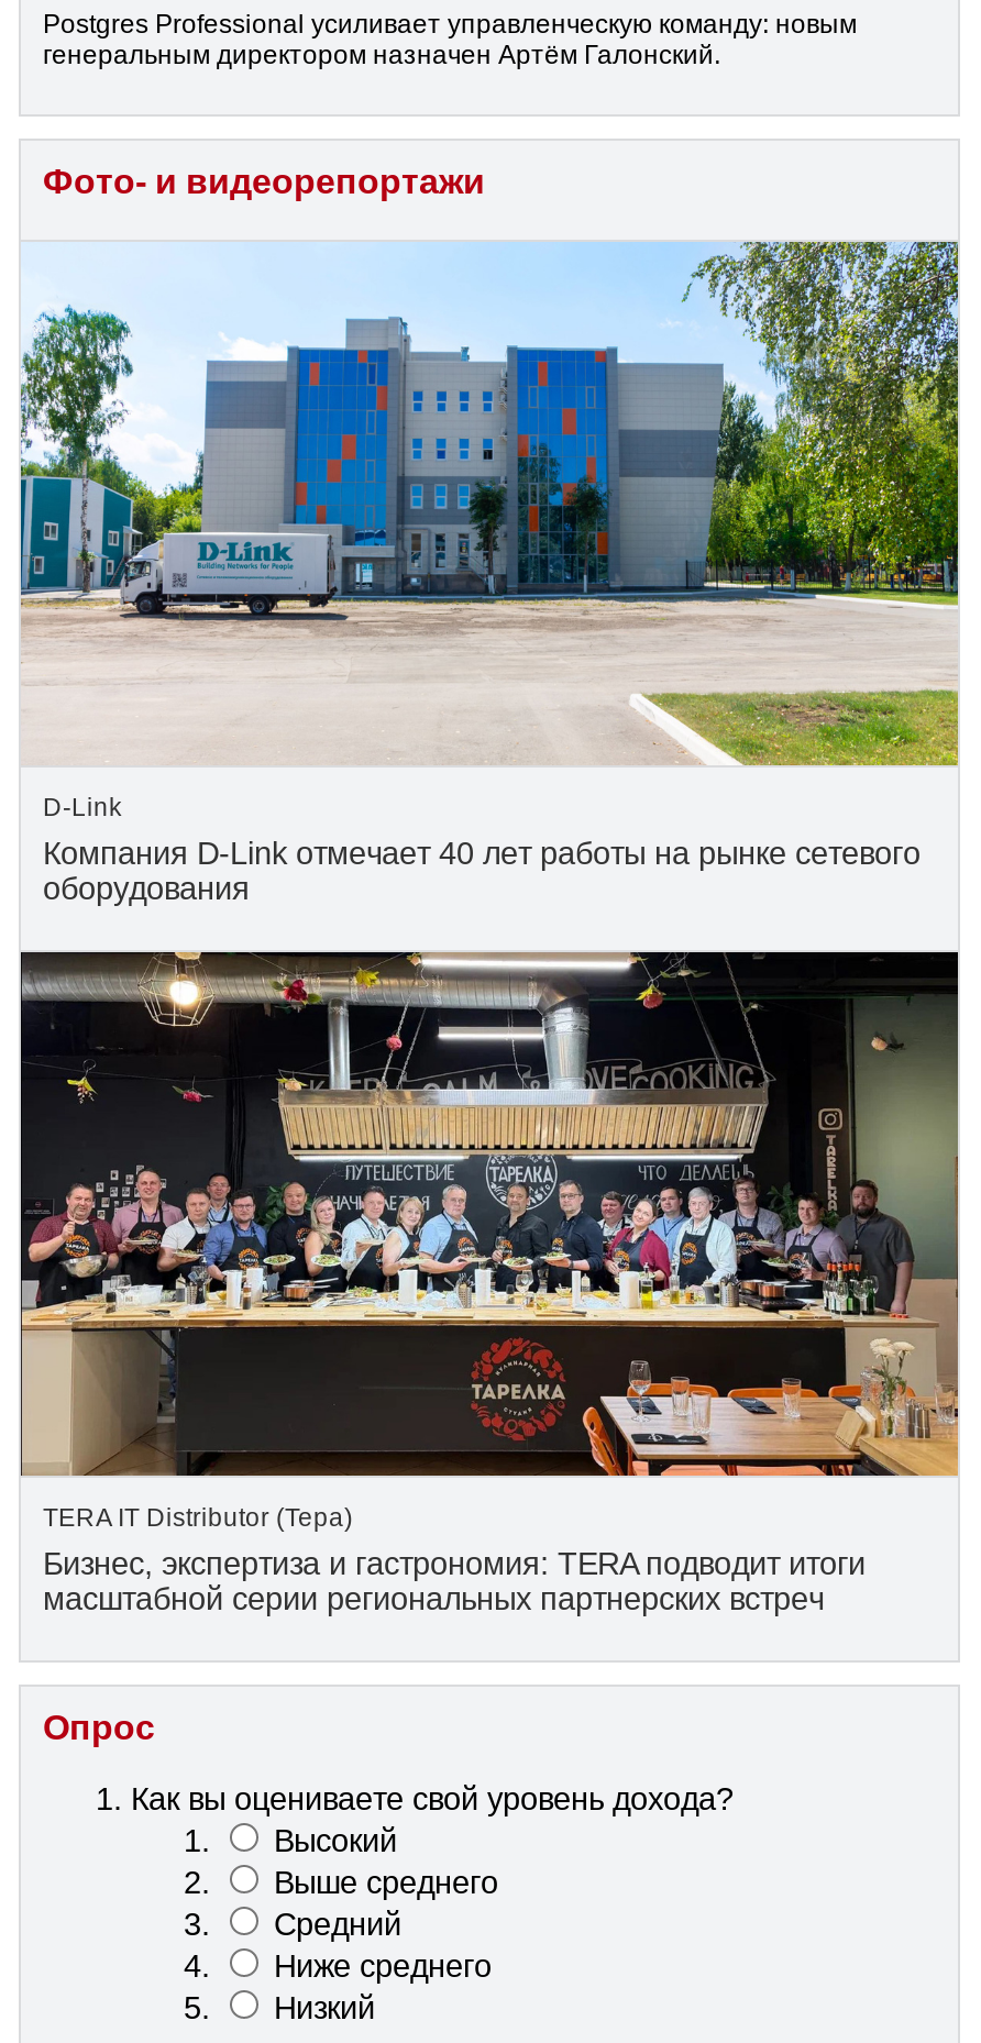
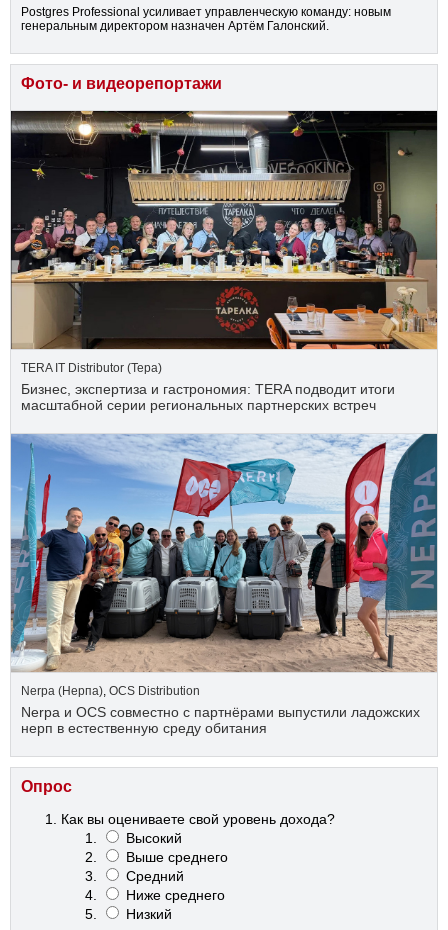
[19,240,960,907] [image] | D-Link | Компания D-Link отмечает 40 лет работы на рынке сетевого | оборудования -> none
moved [16,950,962,1617] -> [9,110,439,413]: [image] | TERA IT Distributor (Тера) | Бизнес, экспертиза и гастрономия: TERA подводит итоги | масштабной серии региональных партнерских встреч
none -> [10,433,438,736] [image] | Nerpa (Нерпа), OCS Distribution | Nerpa и OCS совместно с партнёрами выпустили ладожских | нерп в естественную среду обитания

